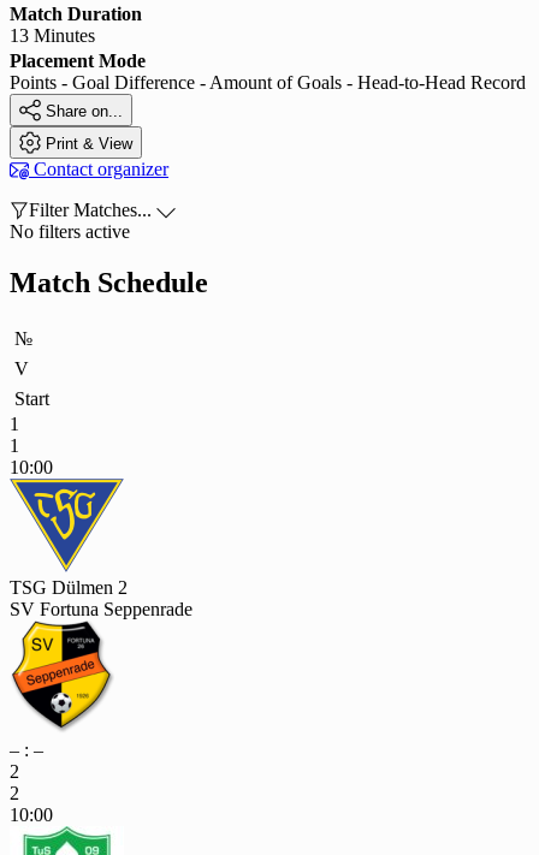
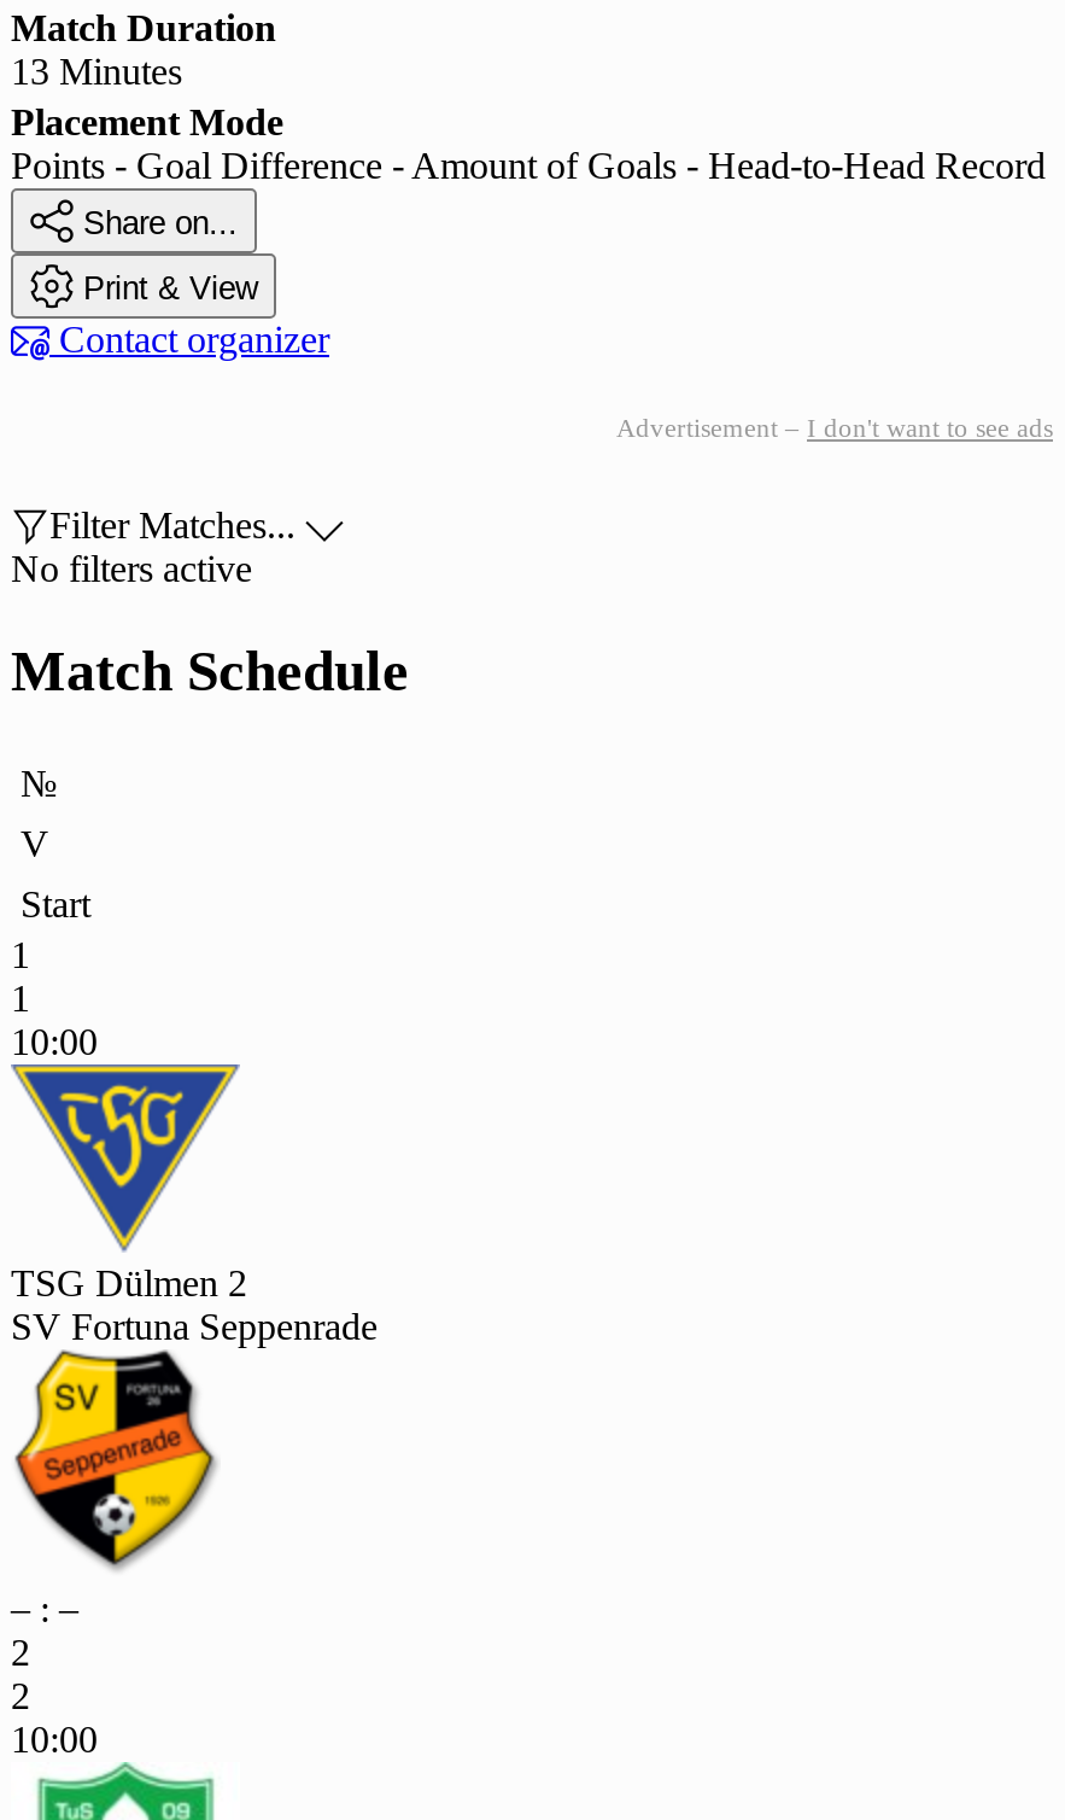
none -> [616,413,1053,442] Advertisement – I don't want to see ads

